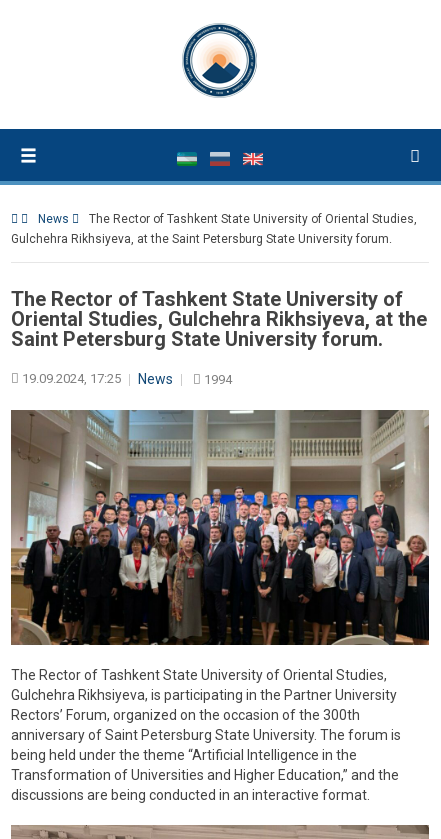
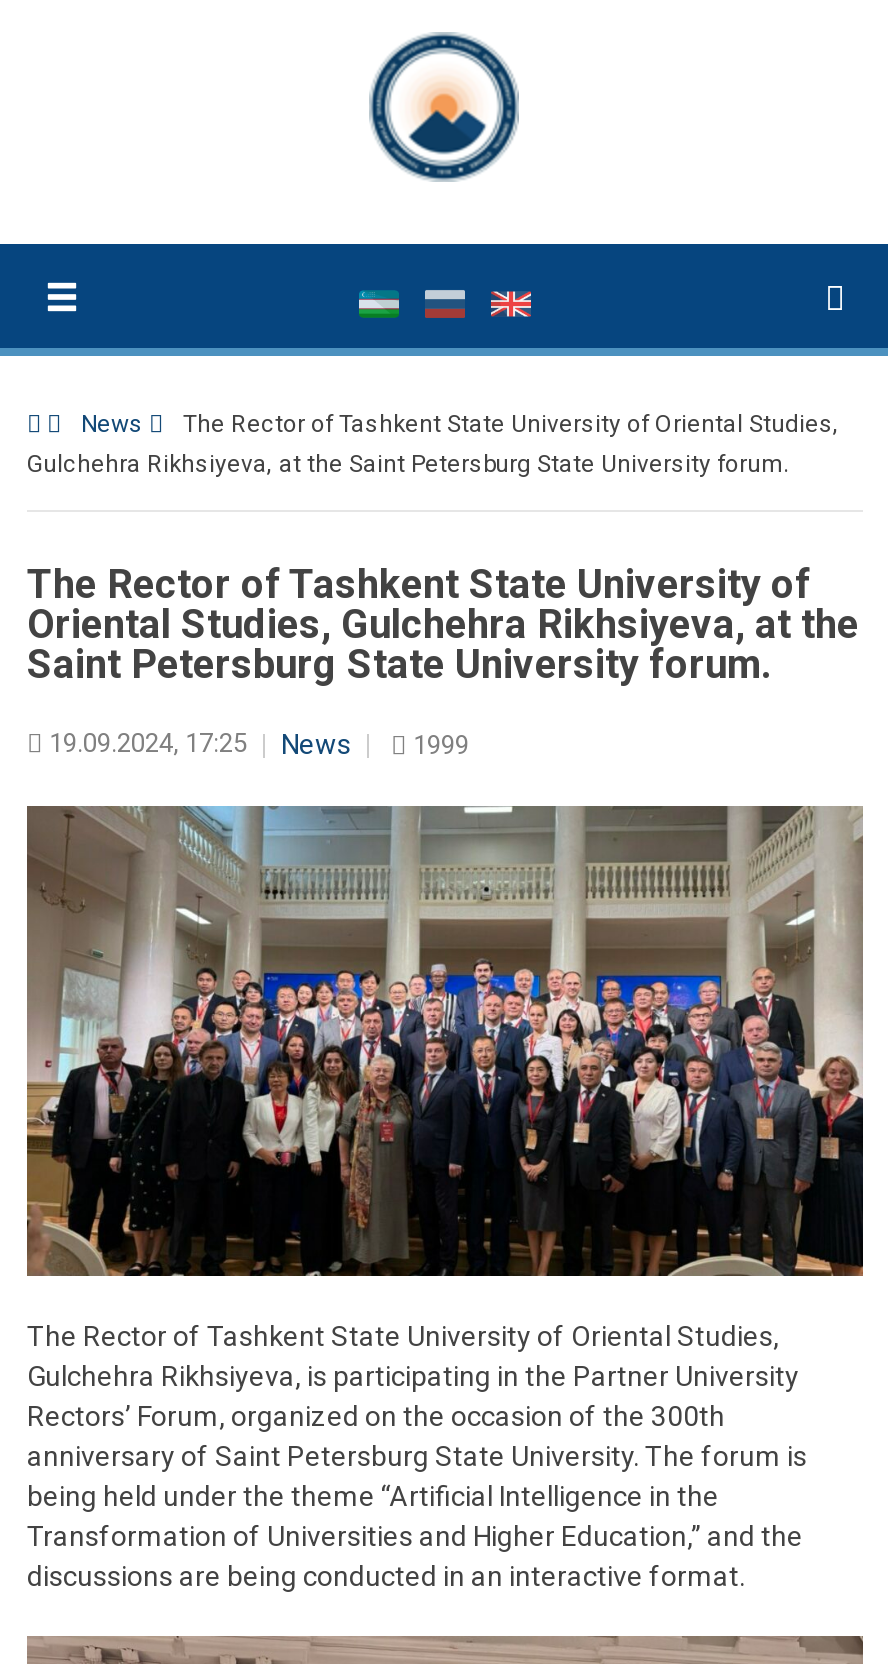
[19,371,232,387] 19.09.2024, 17:25 News 1994 -> [43,728,469,760] 19.09.2024, 17:25 News 1999

